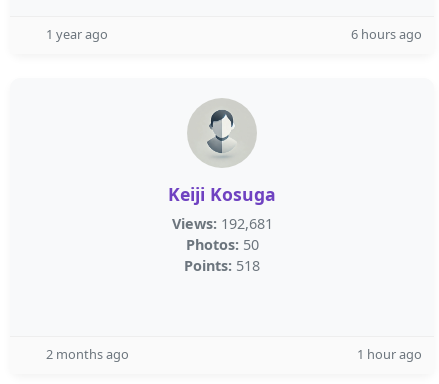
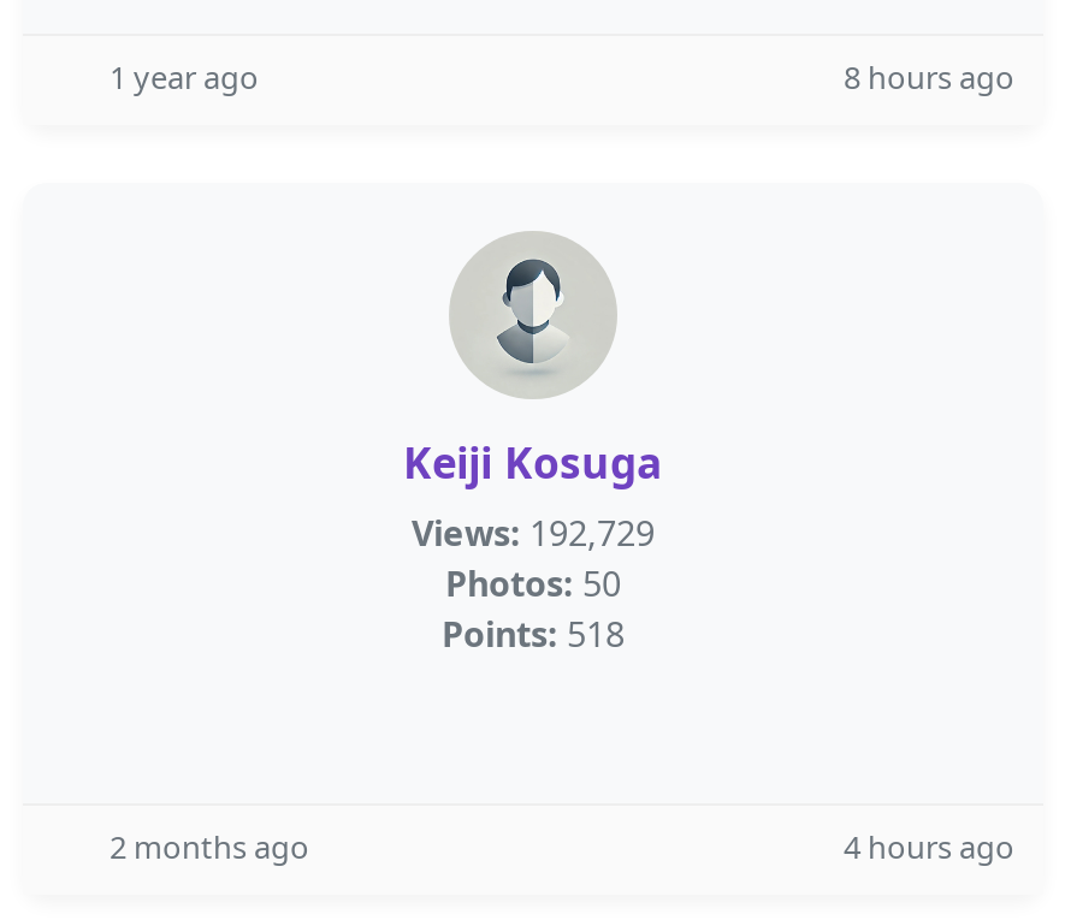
[351,25,422,43] 6 hours ago -> [844,55,1014,99] 8 hours ago
[171,214,272,233] Views: 192,681 -> [412,510,655,556] Views: 192,729
[357,345,422,363] 1 hour ago -> [844,825,1014,868] 4 hours ago

